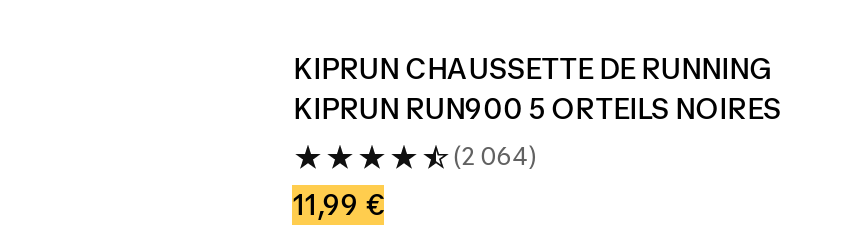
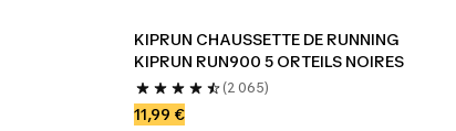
[453,141,537,171] (2 064) -> [223,79,269,96] (2 065)

